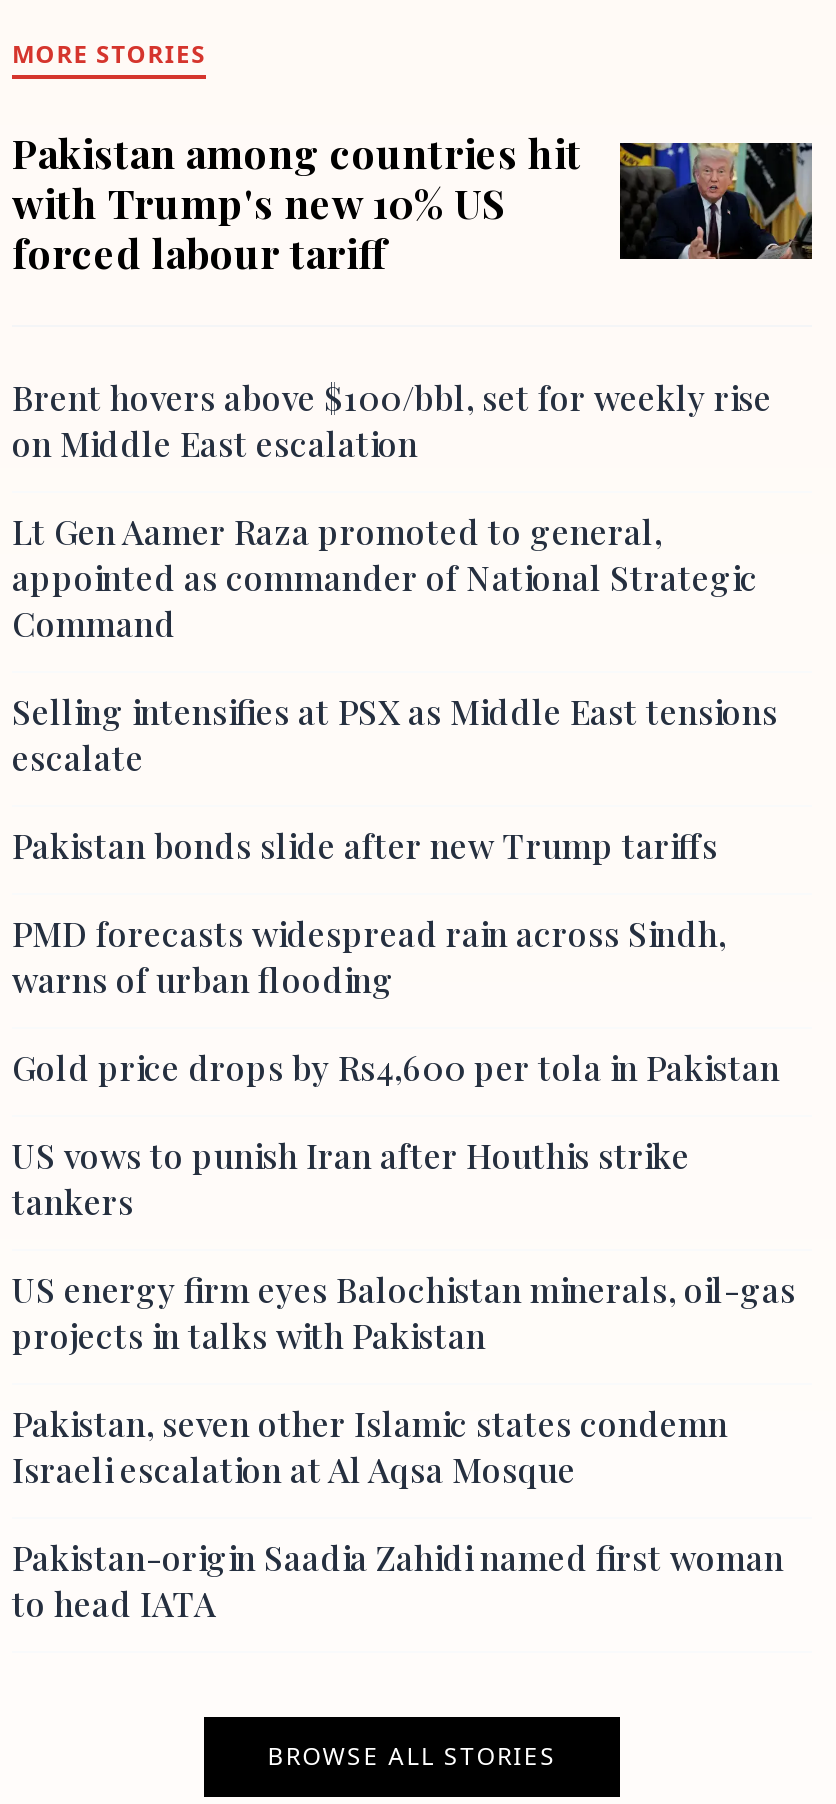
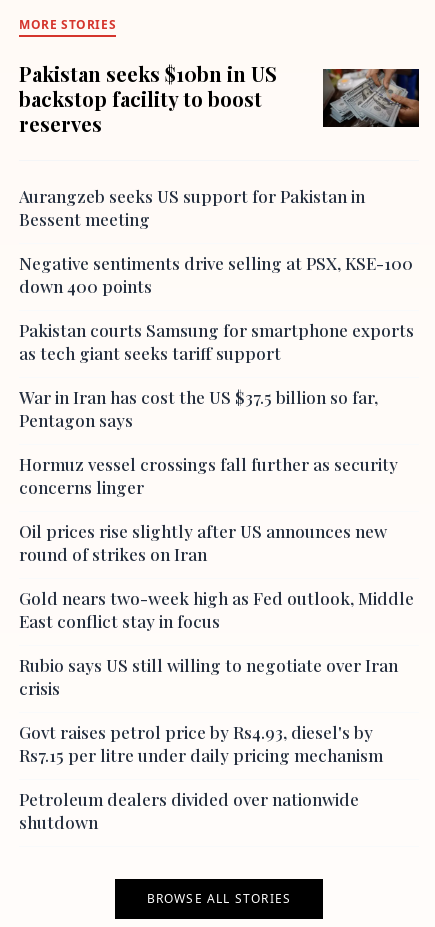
[12,124,582,278] Pakistan among countries hit | with Trump's new 10% US | forced labour tariff -> [19,60,277,137] Pakistan seeks $10bn in US | backstop facility to boost | reserves
[620,141,814,261] [image] -> [323,68,419,128] [image]
[12,374,772,464] Brent hovers above $100/bbl, set for weekly rise | on Middle East escalation -> [19,185,365,230] Aurangzeb seeks US support for Pakistan in | Bessent meeting
[12,508,758,644] Lt Gen Aamer Raza promoted to general, | appointed as commander of National Strategic | Command -> [19,252,413,297] Negative sentiments drive selling at PSX, KSE-100 | down 400 points
[12,688,778,778] Selling intensifies at PSX as Middle East tensions | escalate -> [19,319,414,364] Pakistan courts Samsung for smartphone exports | as tech giant seeks tariff support
[12,822,718,866] Pakistan bonds slide after new Trump tariffs -> [19,386,378,431] War in Iran has cost the US $37.5 billion so far, | Pentagon says
[12,910,726,1000] PMD forecasts widespread rain across Sindh, | warns of urban flooding -> [19,453,398,498] Hormuz vessel crossings fall further as security | concerns linger
[12,1044,780,1088] Gold price drops by Rs4,600 per tola in Pakistan -> [19,520,387,565] Oil prices rise slightly after US announces new | round of strikes on Iran
[12,1132,690,1222] US vows to punish Iran after Houthis strike | tankers -> [19,587,414,632] Gold nears two-week high as Fed outlook, Middle | East conflict stay in focus
[12,1266,796,1356] US energy firm eyes Balochistan minerals, oil-gas | projects in talks with Pakistan -> [19,654,398,699] Rubio says US still willing to negotiate over Iran | crisis
[12,1400,728,1490] Pakistan, seven other Islamic states condemn | Israeli escalation at Al Aqsa Mosque -> [19,721,383,766] Govt raises petrol price by Rs4.93, diesel's by | Rs7.15 per litre under daily pricing mechanism
[12,1534,784,1624] Pakistan-origin Saadia Zahidi named first woman | to head IATA -> [19,788,359,833] Petroleum dealers divided over nationwide | shutdown

